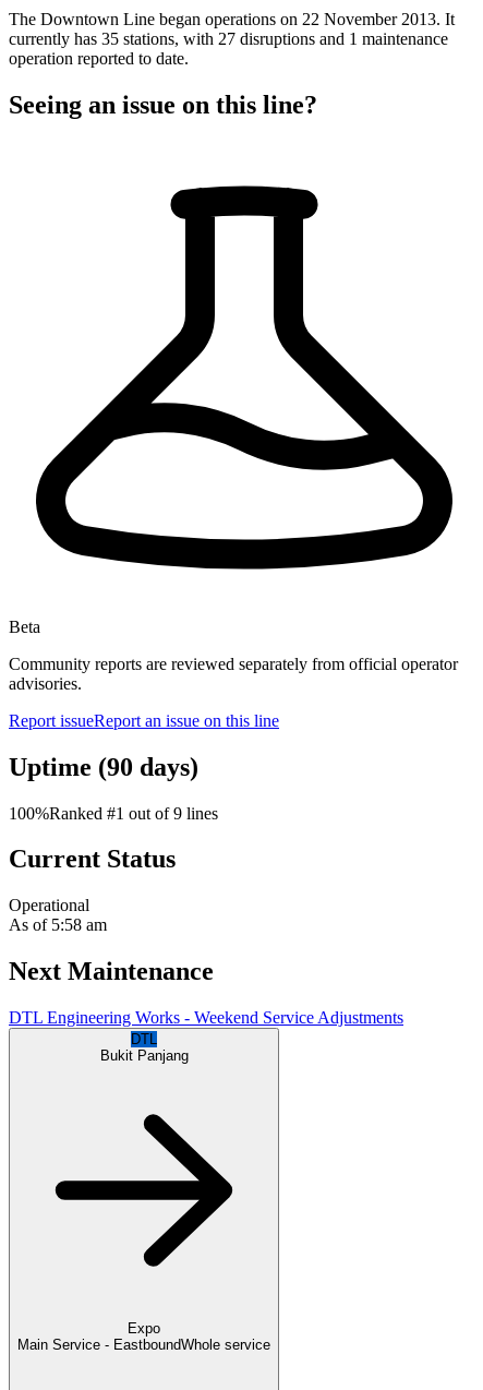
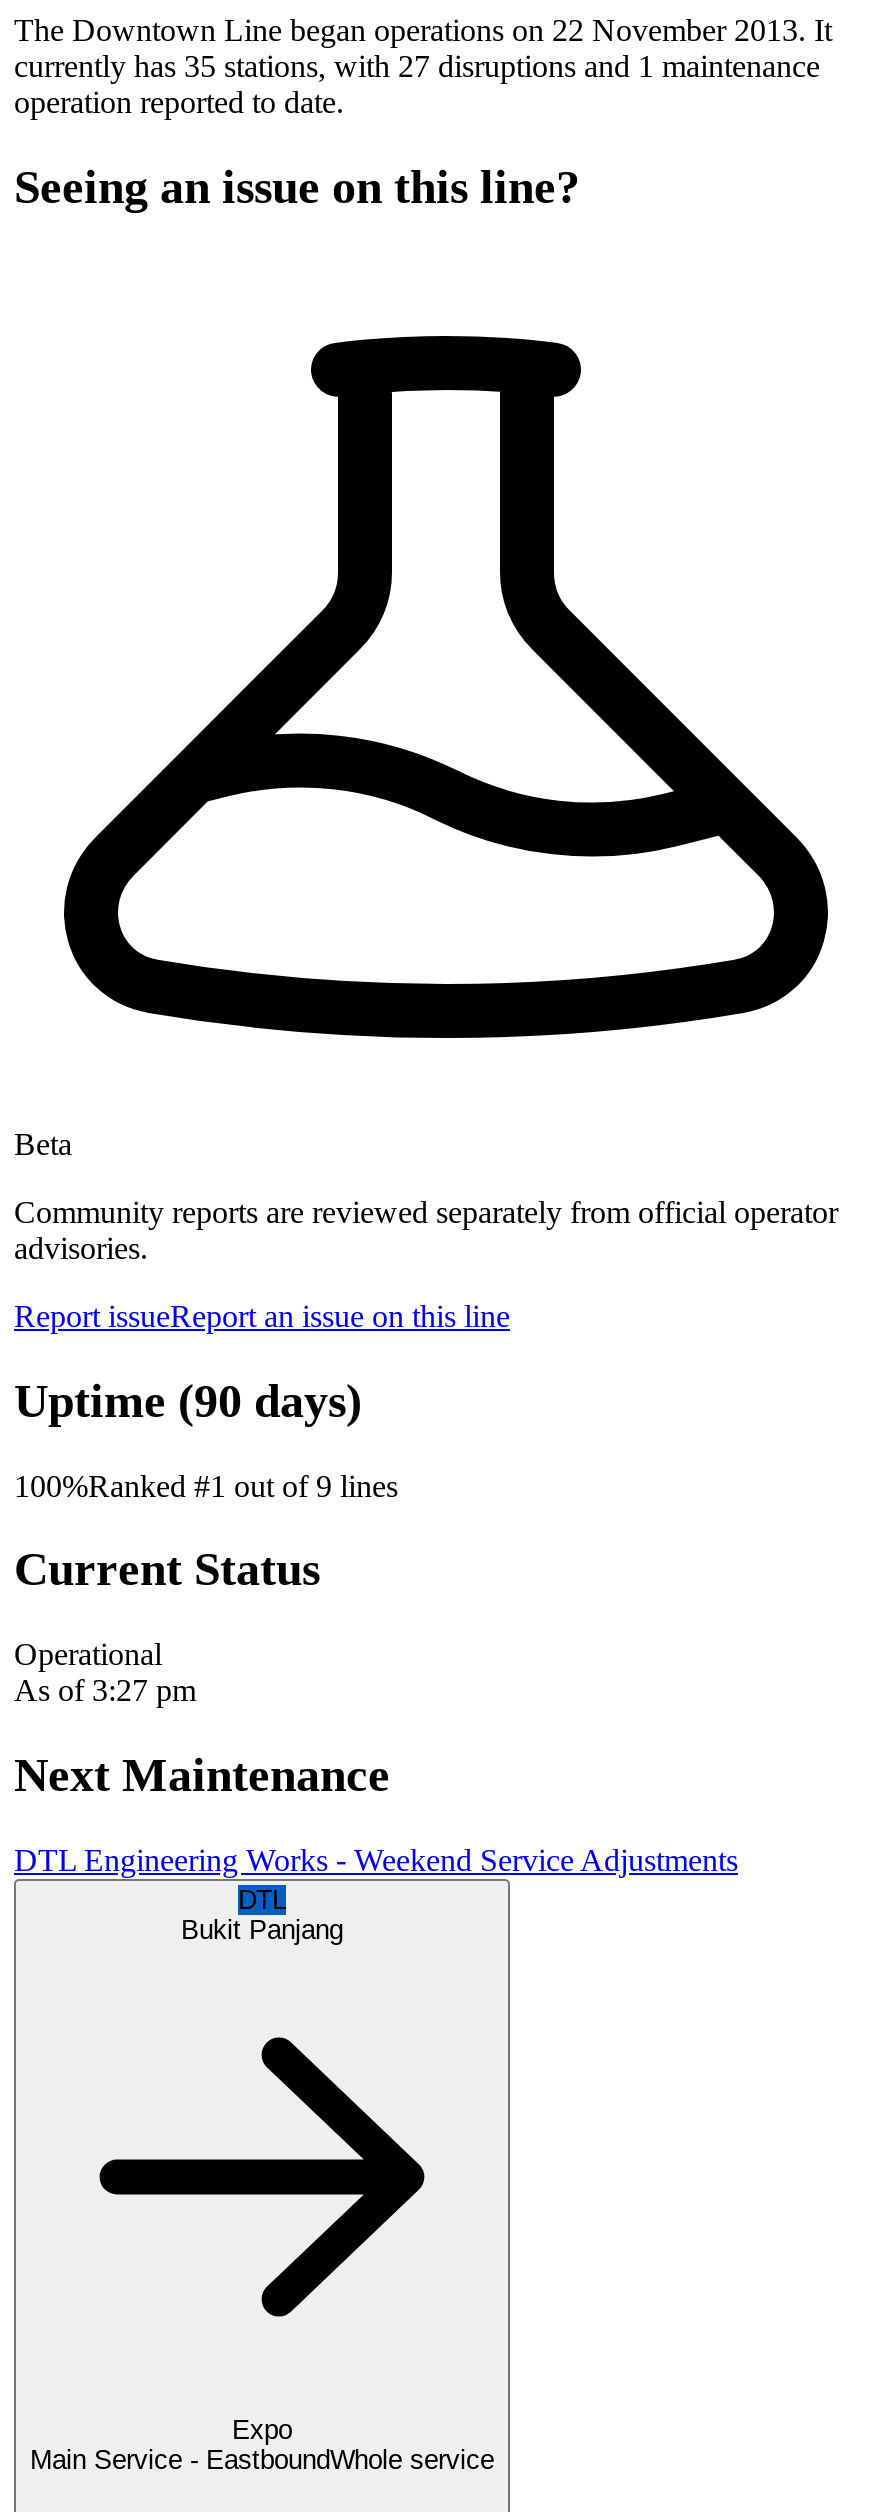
[9,916,107,934] As of 5:58 am -> [14,1674,196,1708] As of 3:27 pm

